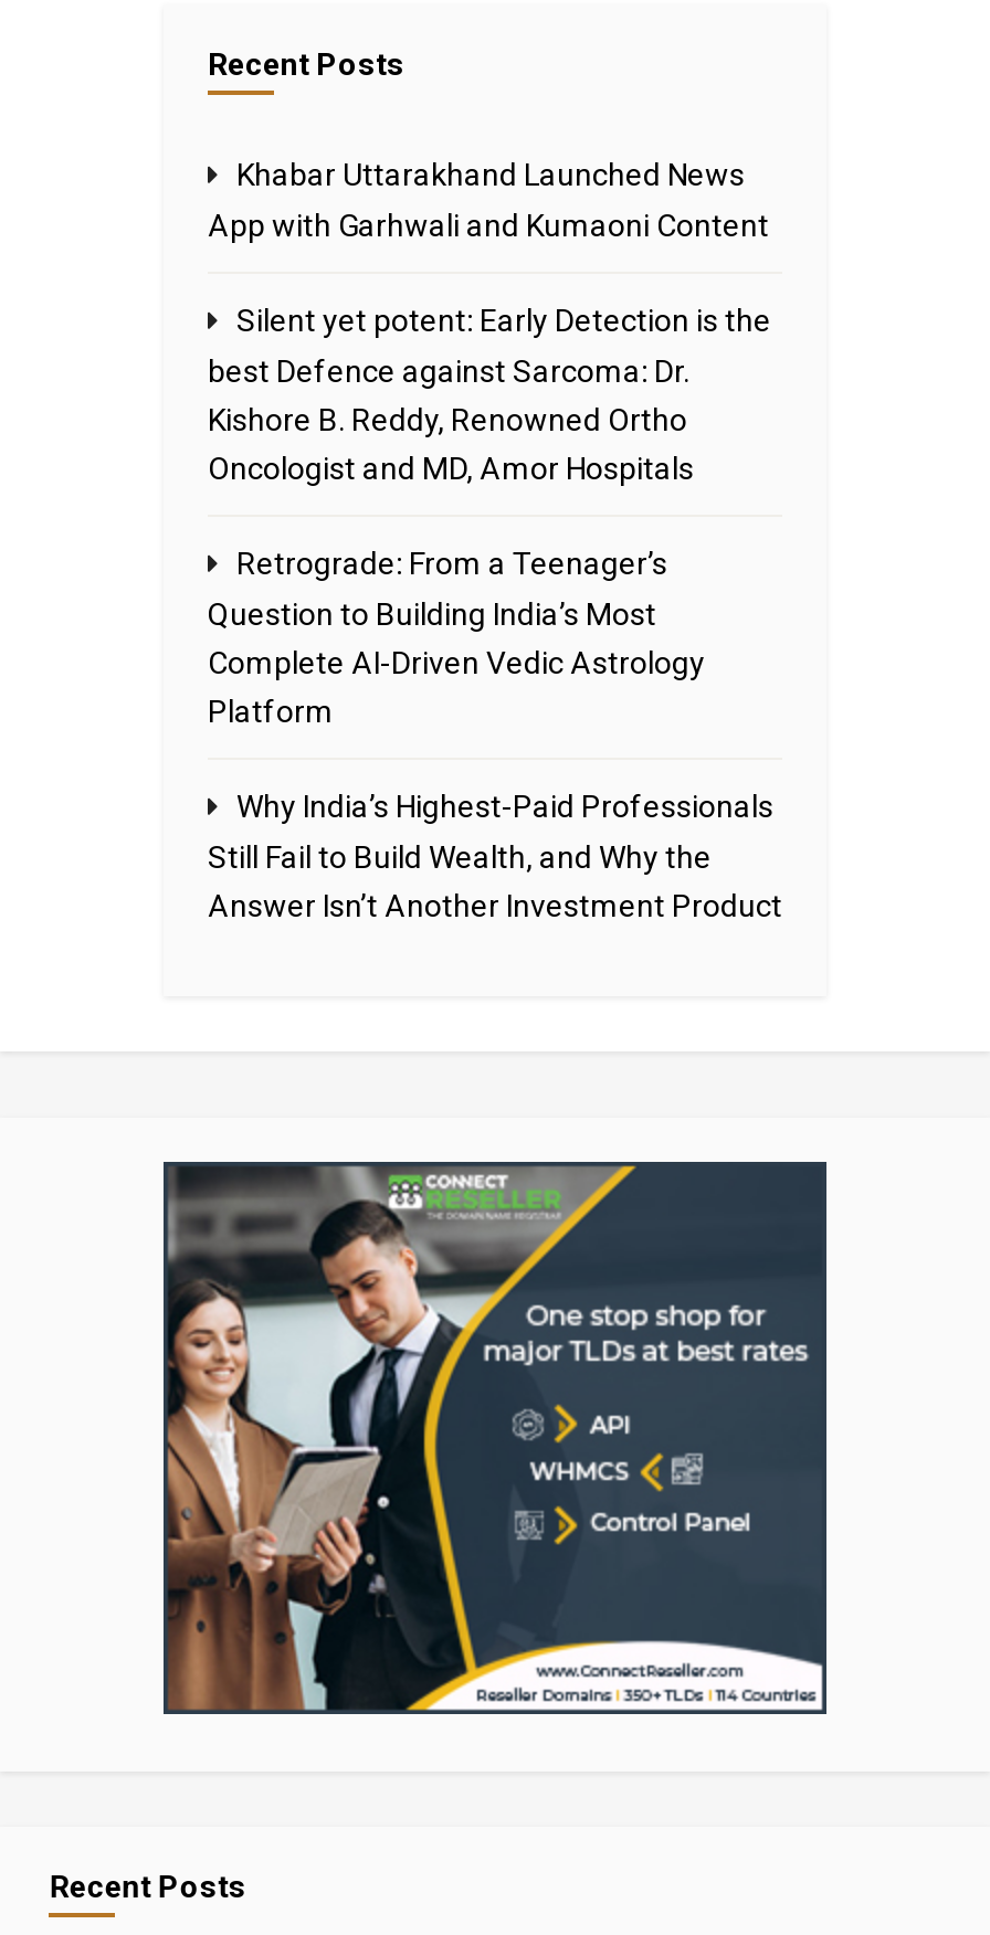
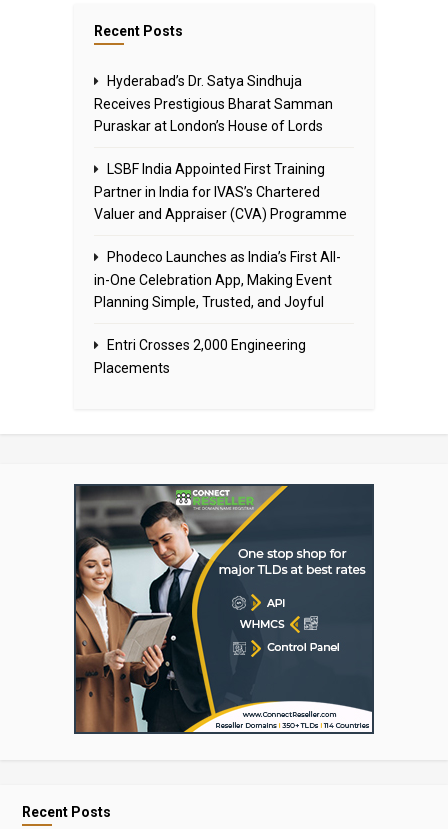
[208,156,769,242] Khabar Uttarakhand Launched News | App with Garhwali and Kumaoni Content -> [94,73,333,134] Hyderabad’s Dr. Satya Sindhuja | Receives Prestigious Bharat Samman | Puraskar at London’s House of Lords
[208,302,771,485] Silent yet potent: Early Detection is the | best Defence against Sarcoma: Dr. | Kishore B. Reddy, Renowned Ortho | Oncologist and MD, Amor Hospitals -> [94,161,347,222] LSBF India Appointed First Training | Partner in India for IVAS’s Chartered | Valuer and Appraiser (CVA) Programme
[208,545,705,728] Retrograde: From a Teenager’s | Question to Building India’s Most | Complete AI-Driven Vedic Astrology | Platform -> [94,249,341,310] Phodeco Launches as India’s First All- | in-One Celebration App, Making Event | Planning Simple, Trusted, and Joyful
[208,788,782,922] Why India’s Highest-Paid Professionals | Still Fail to Build Wealth, and Why the | Answer Isn’t Another Investment Product -> [94,337,306,376] Entri Crosses 2,000 Engineering | Placements

